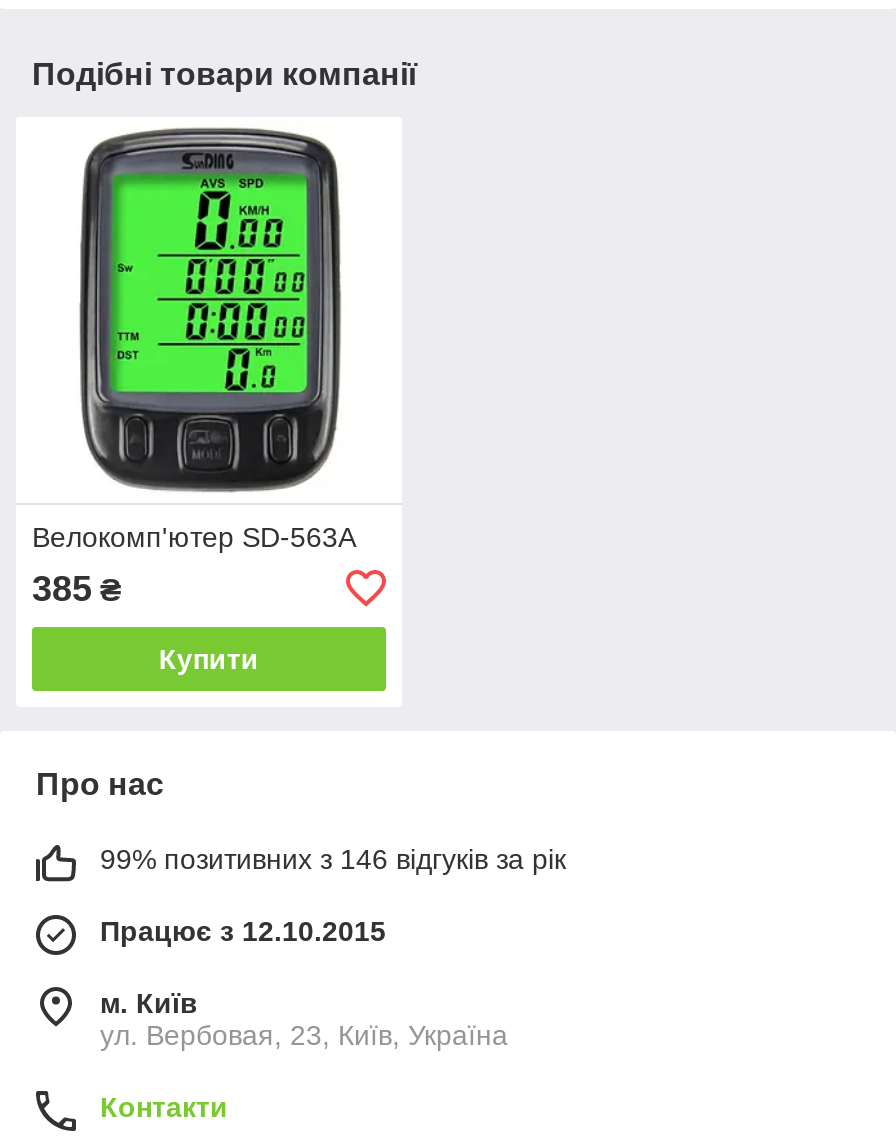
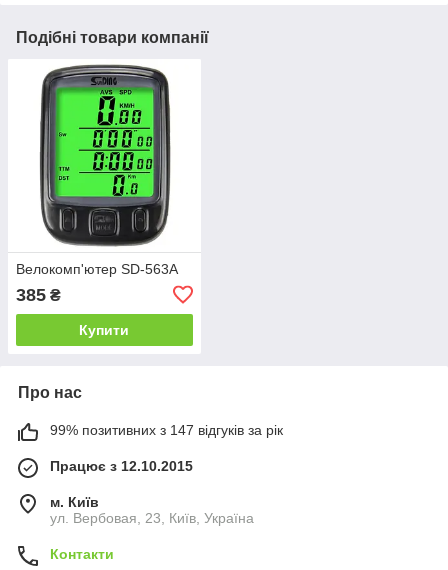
[100,843,566,875] 99% позитивних з 146 відгуків за рік -> [50,422,283,438] 99% позитивних з 147 відгуків за рік

